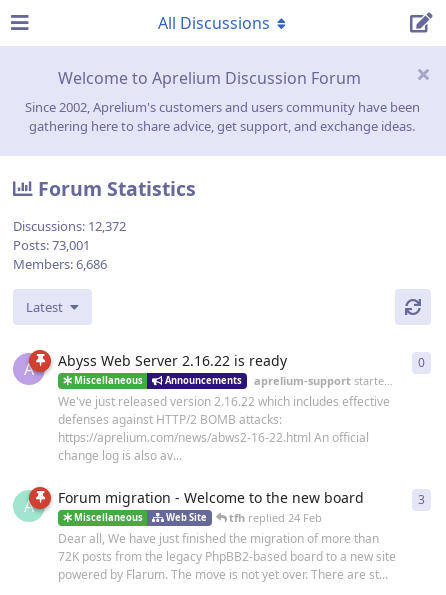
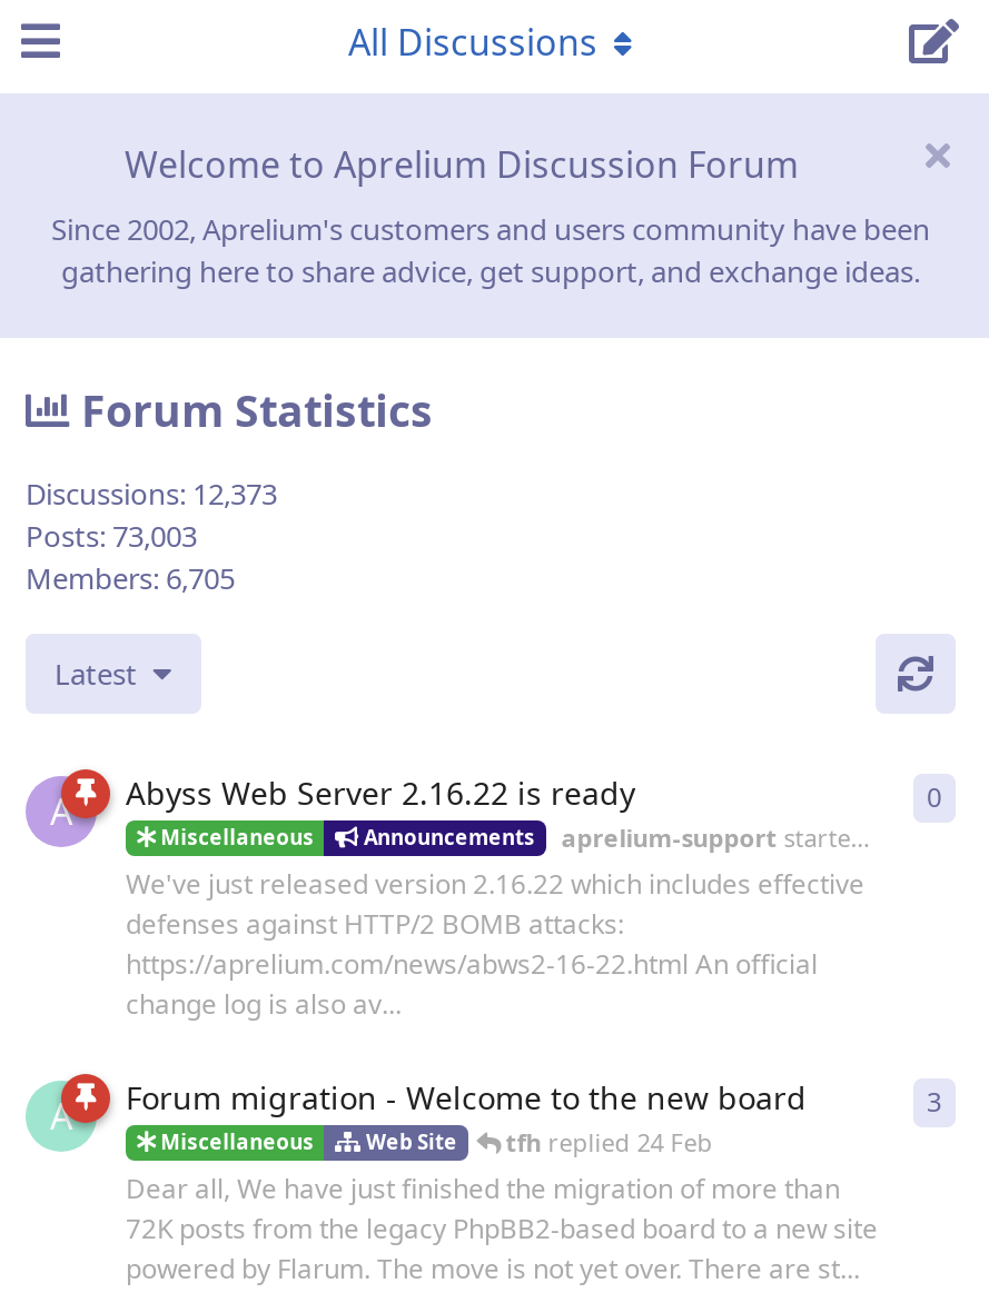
[13,217,126,235] Discussions: 12,372 -> [26,474,277,514] Discussions: 12,373
[13,236,90,254] Posts: 73,001 -> [26,516,197,556] Posts: 73,003
[13,255,107,273] Members: 6,686 -> [26,559,235,599] Members: 6,705

